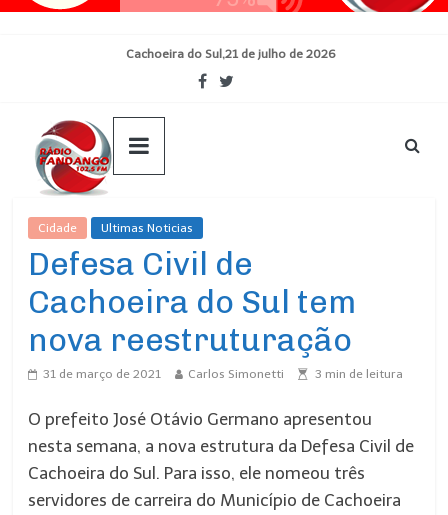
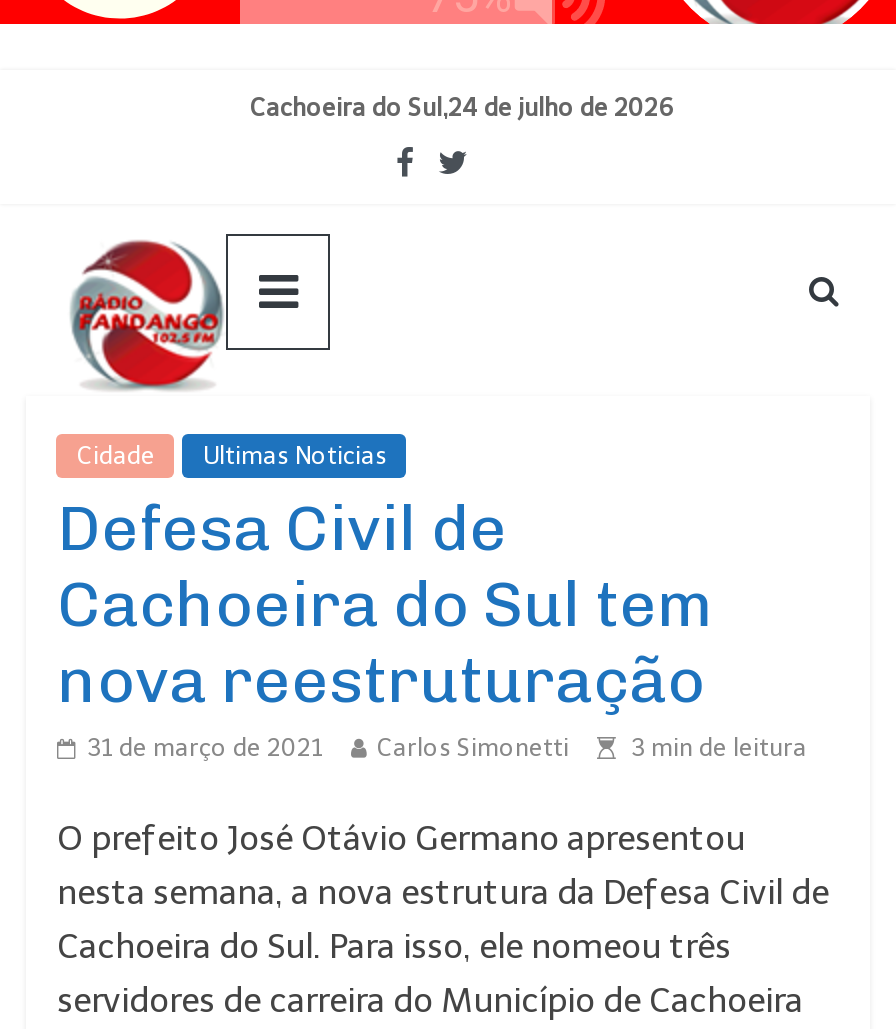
[126,47,336,61] Cachoeira do Sul,21 de julho de 2026 -> [250,94,674,122] Cachoeira do Sul,24 de julho de 2026

